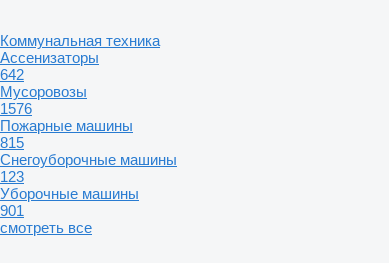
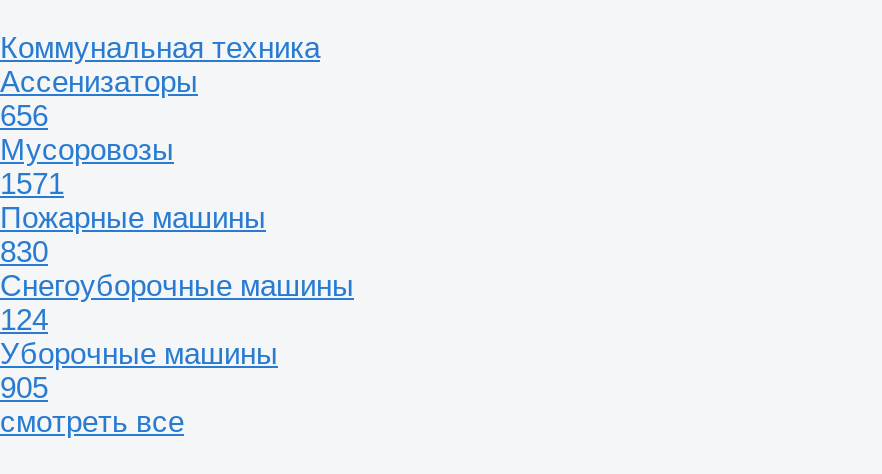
[0,66,24,83] 642 -> [0,97,48,131] 656
[0,100,32,117] 1576 -> [0,165,64,199] 1571
[0,134,24,151] 815 -> [0,233,48,267] 830
[0,168,24,185] 123 -> [0,301,48,335] 124
[0,202,24,219] 901 -> [0,369,48,403] 905

